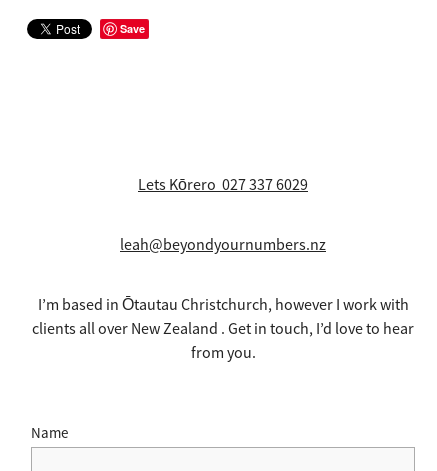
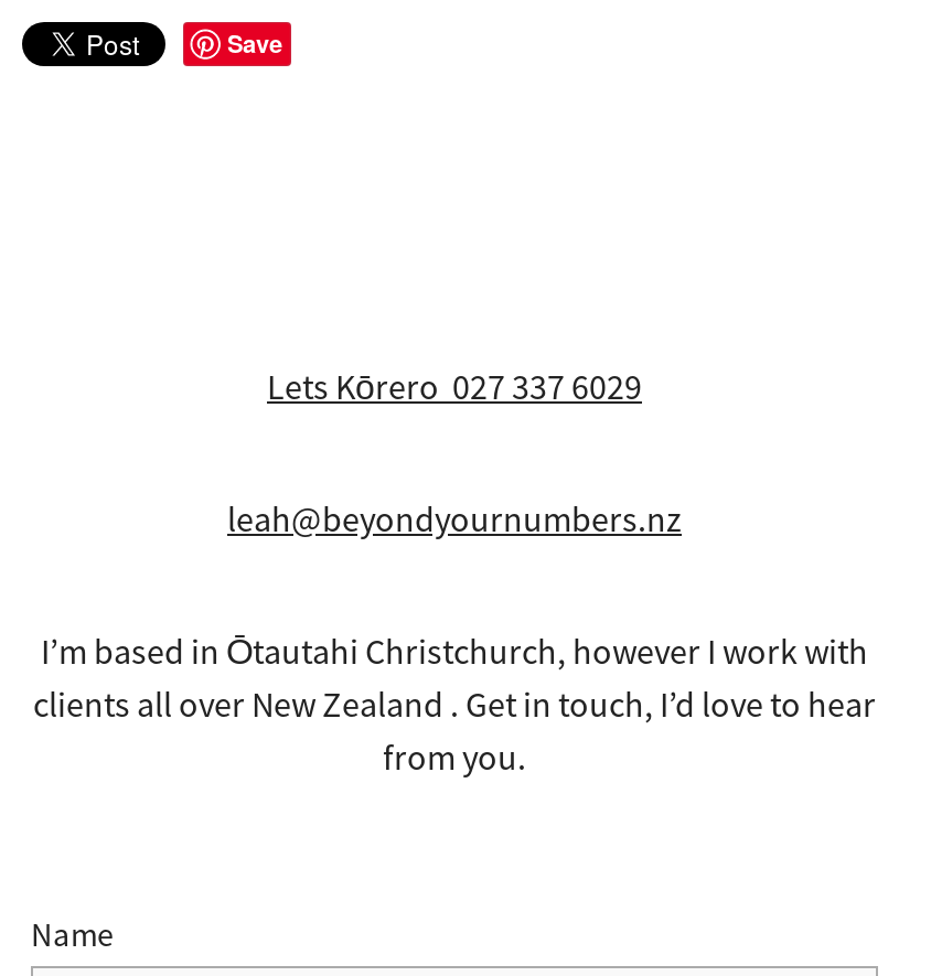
[37,295,408,315] I’m based in Ōtautau Christchurch, however I work with -> [41,631,868,675] I’m based in Ōtautahi Christchurch, however I work with

